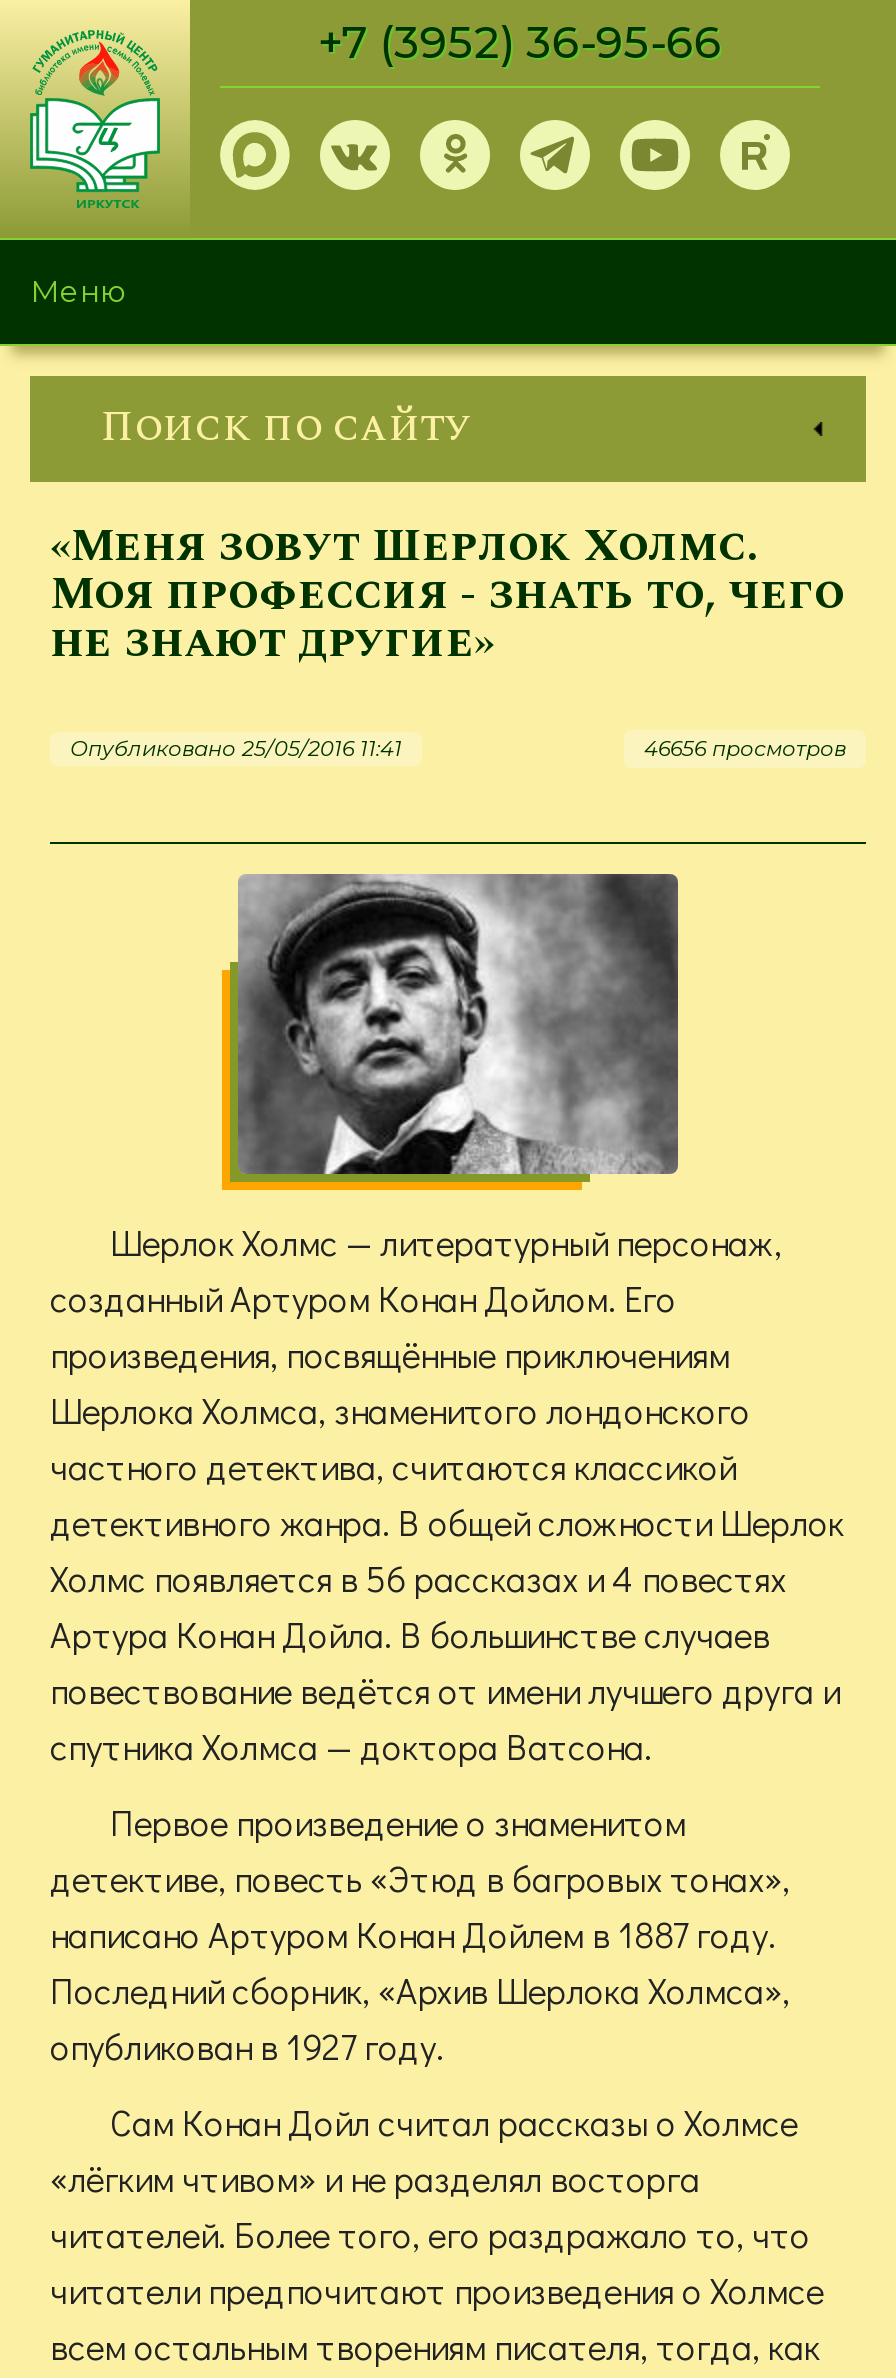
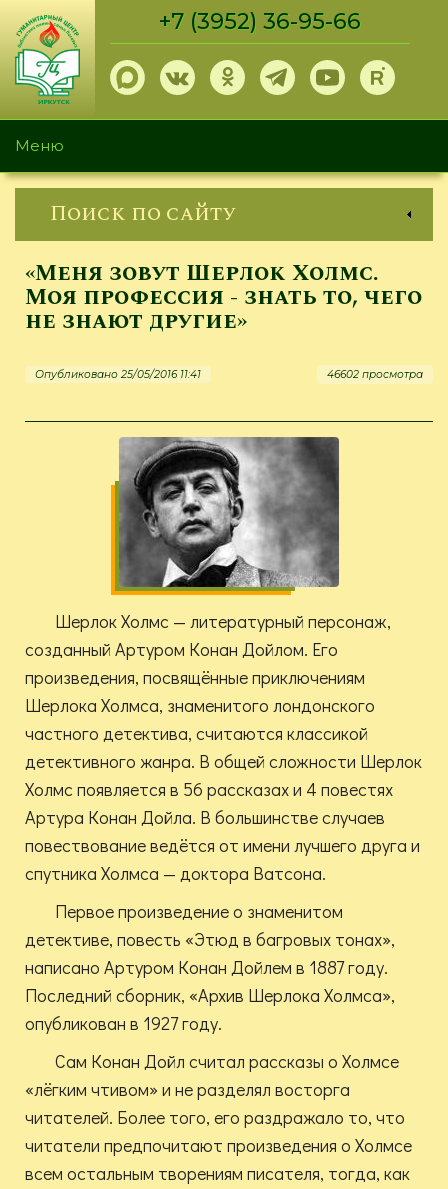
[644,736,846,762] 46656 просмотров -> [327,368,423,381] 46602 просмотра

